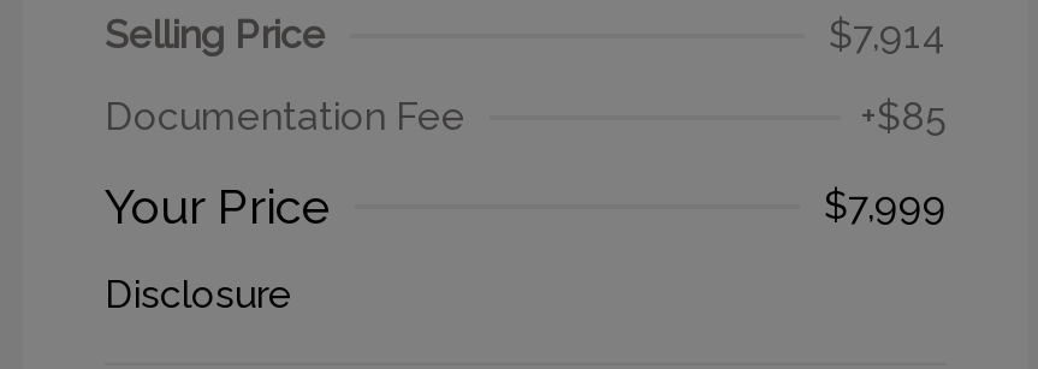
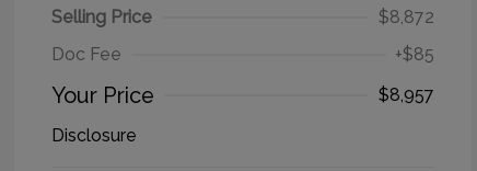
[829,11,947,57] $7,914 -> [379,7,434,28] $8,872
[105,93,465,139] Documentation Fee -> [51,44,121,65] Doc Fee
[824,182,947,228] $7,999 -> [379,85,434,105] $8,957

